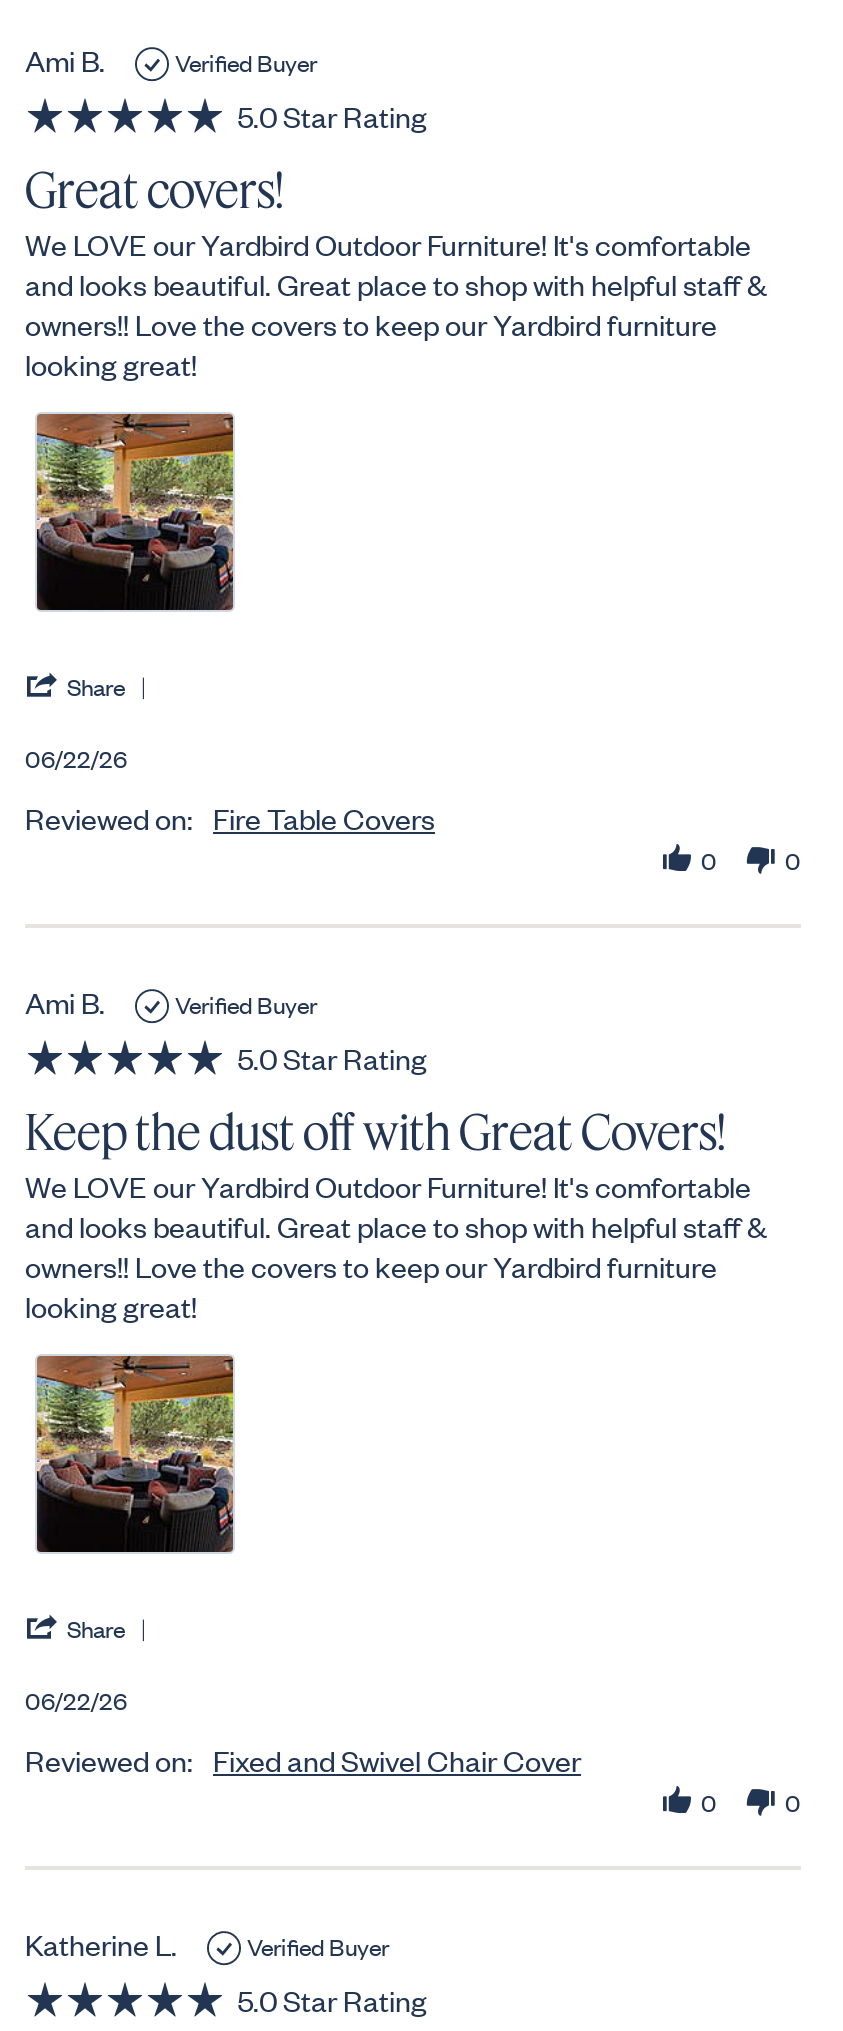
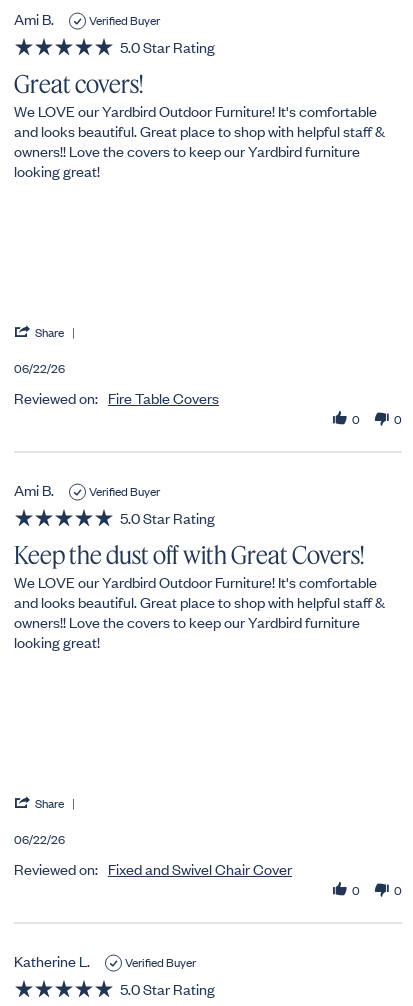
[35,412,235,612] [image] -> none
[35,1354,235,1554] [image] -> none

